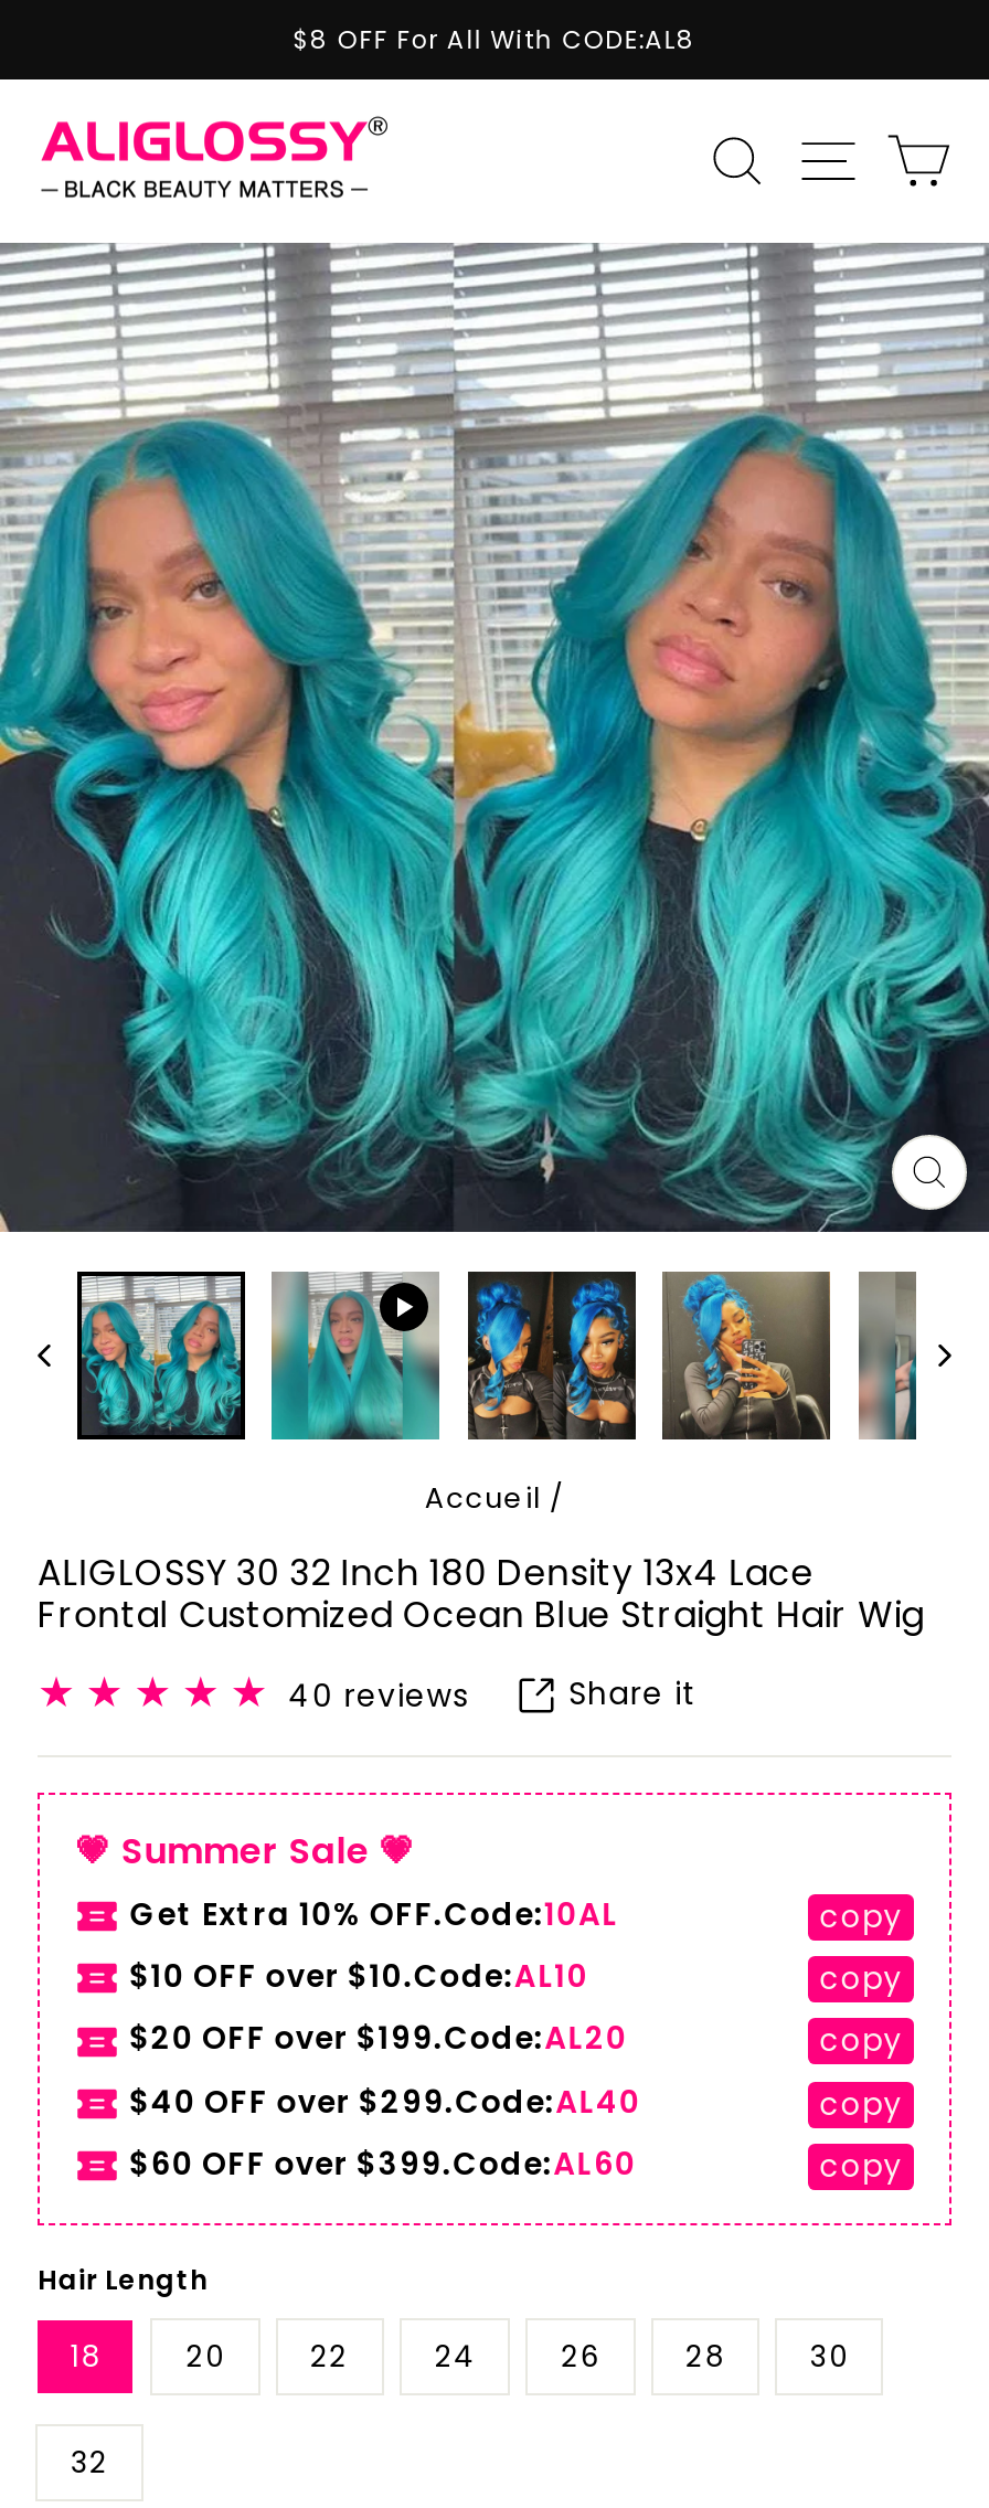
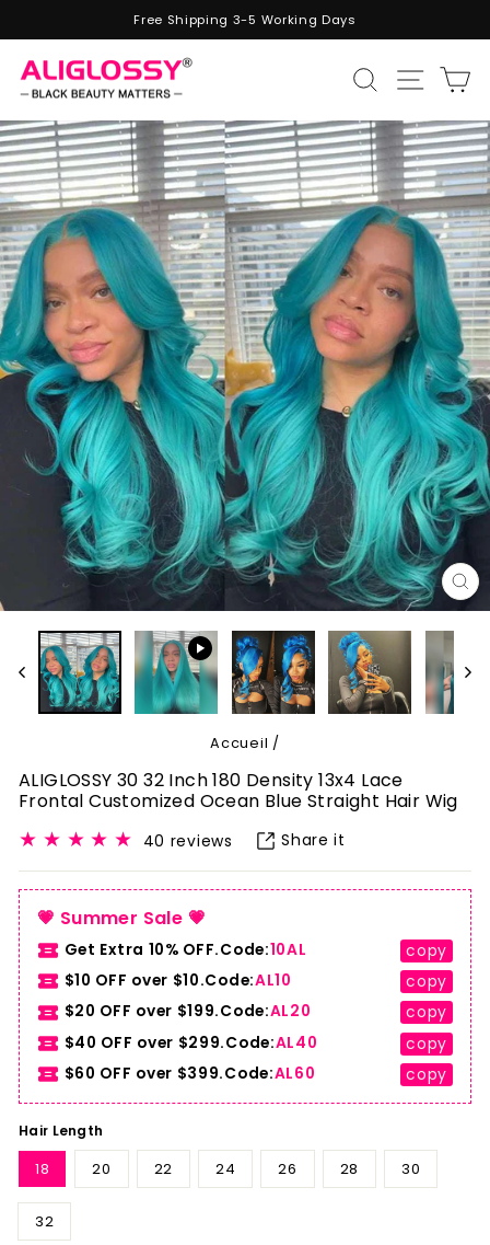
[293,22,696,57] $8 OFF For All With CODE:AL8 -> [134,11,356,28] Free Shipping 3-5 Working Days

